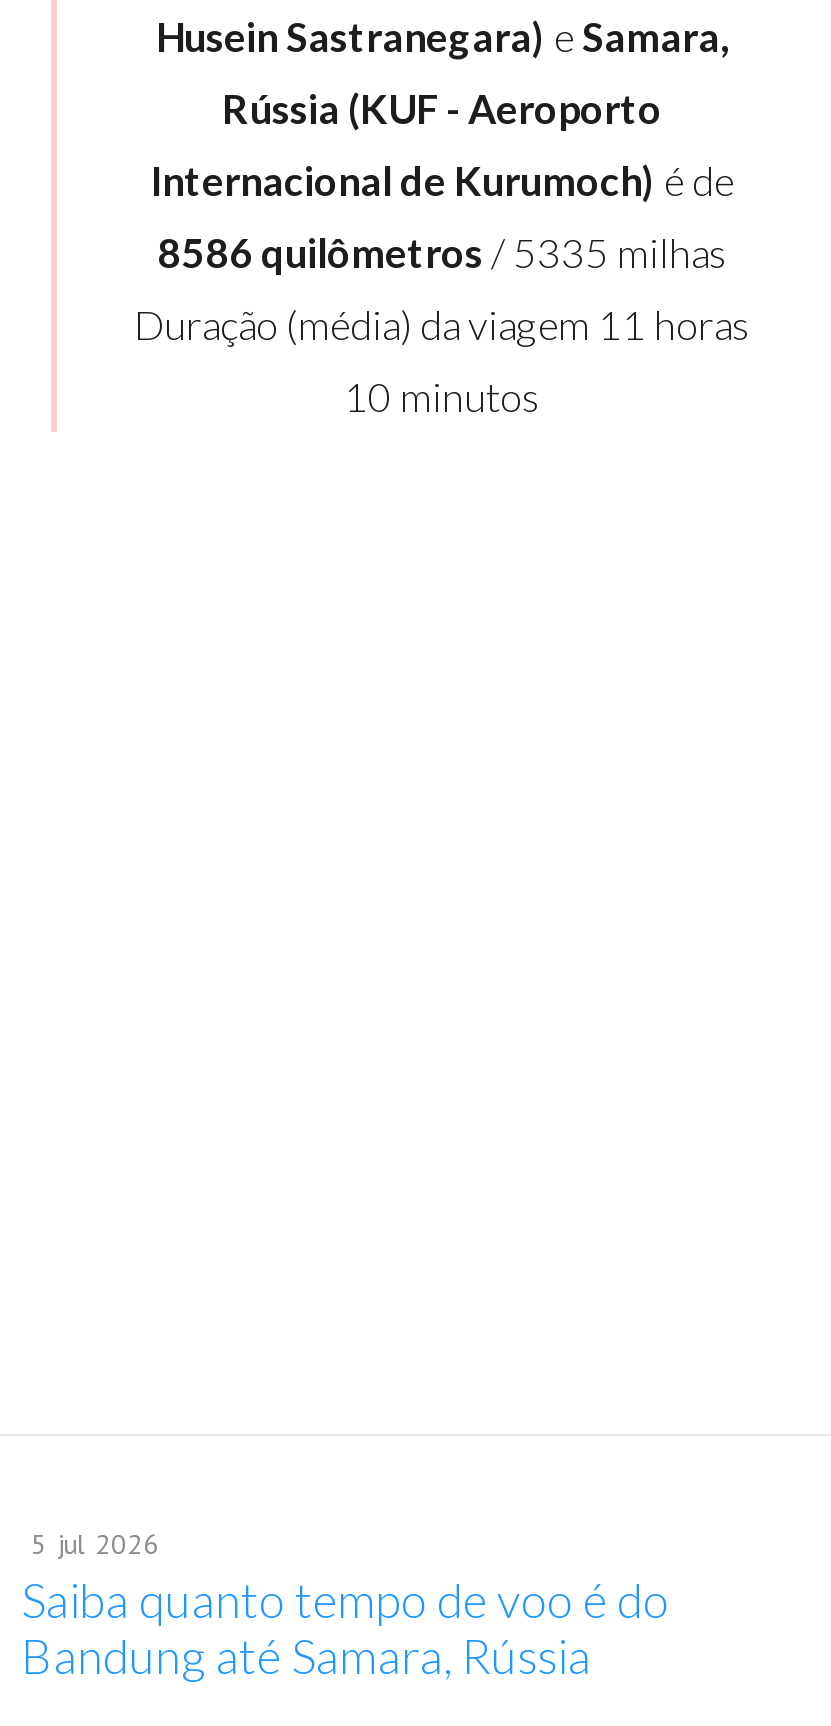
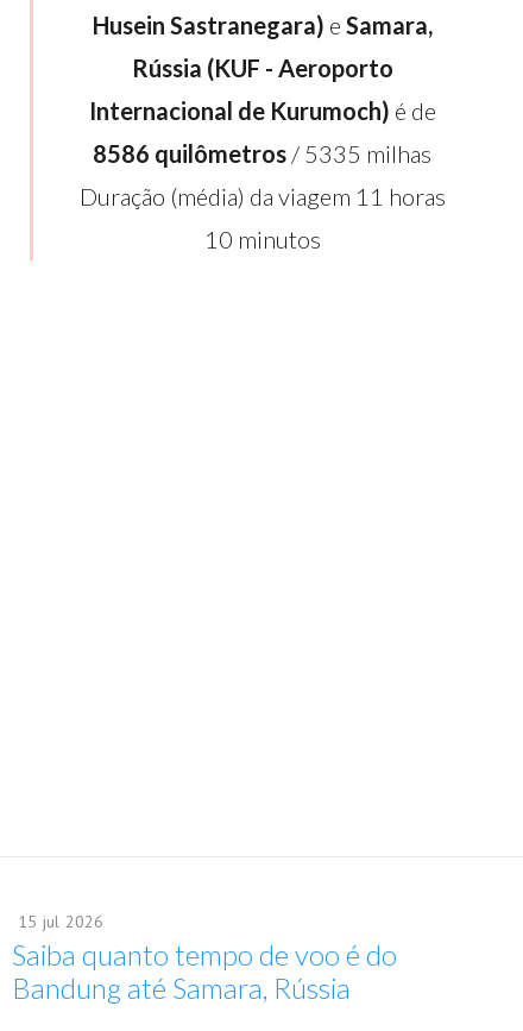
[31,1526,159,1562] 5 jul 2026 -> [18,911,103,932] 15 jul 2026

